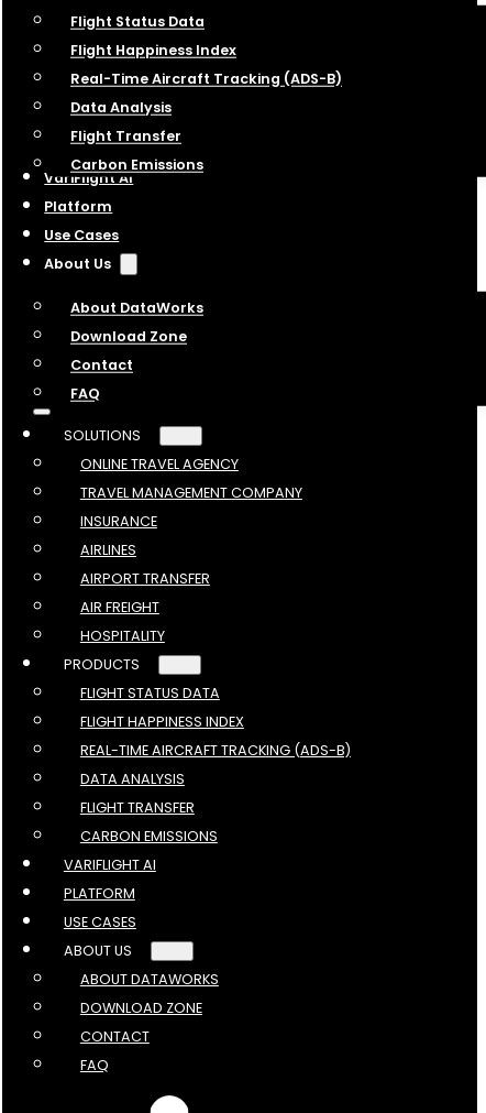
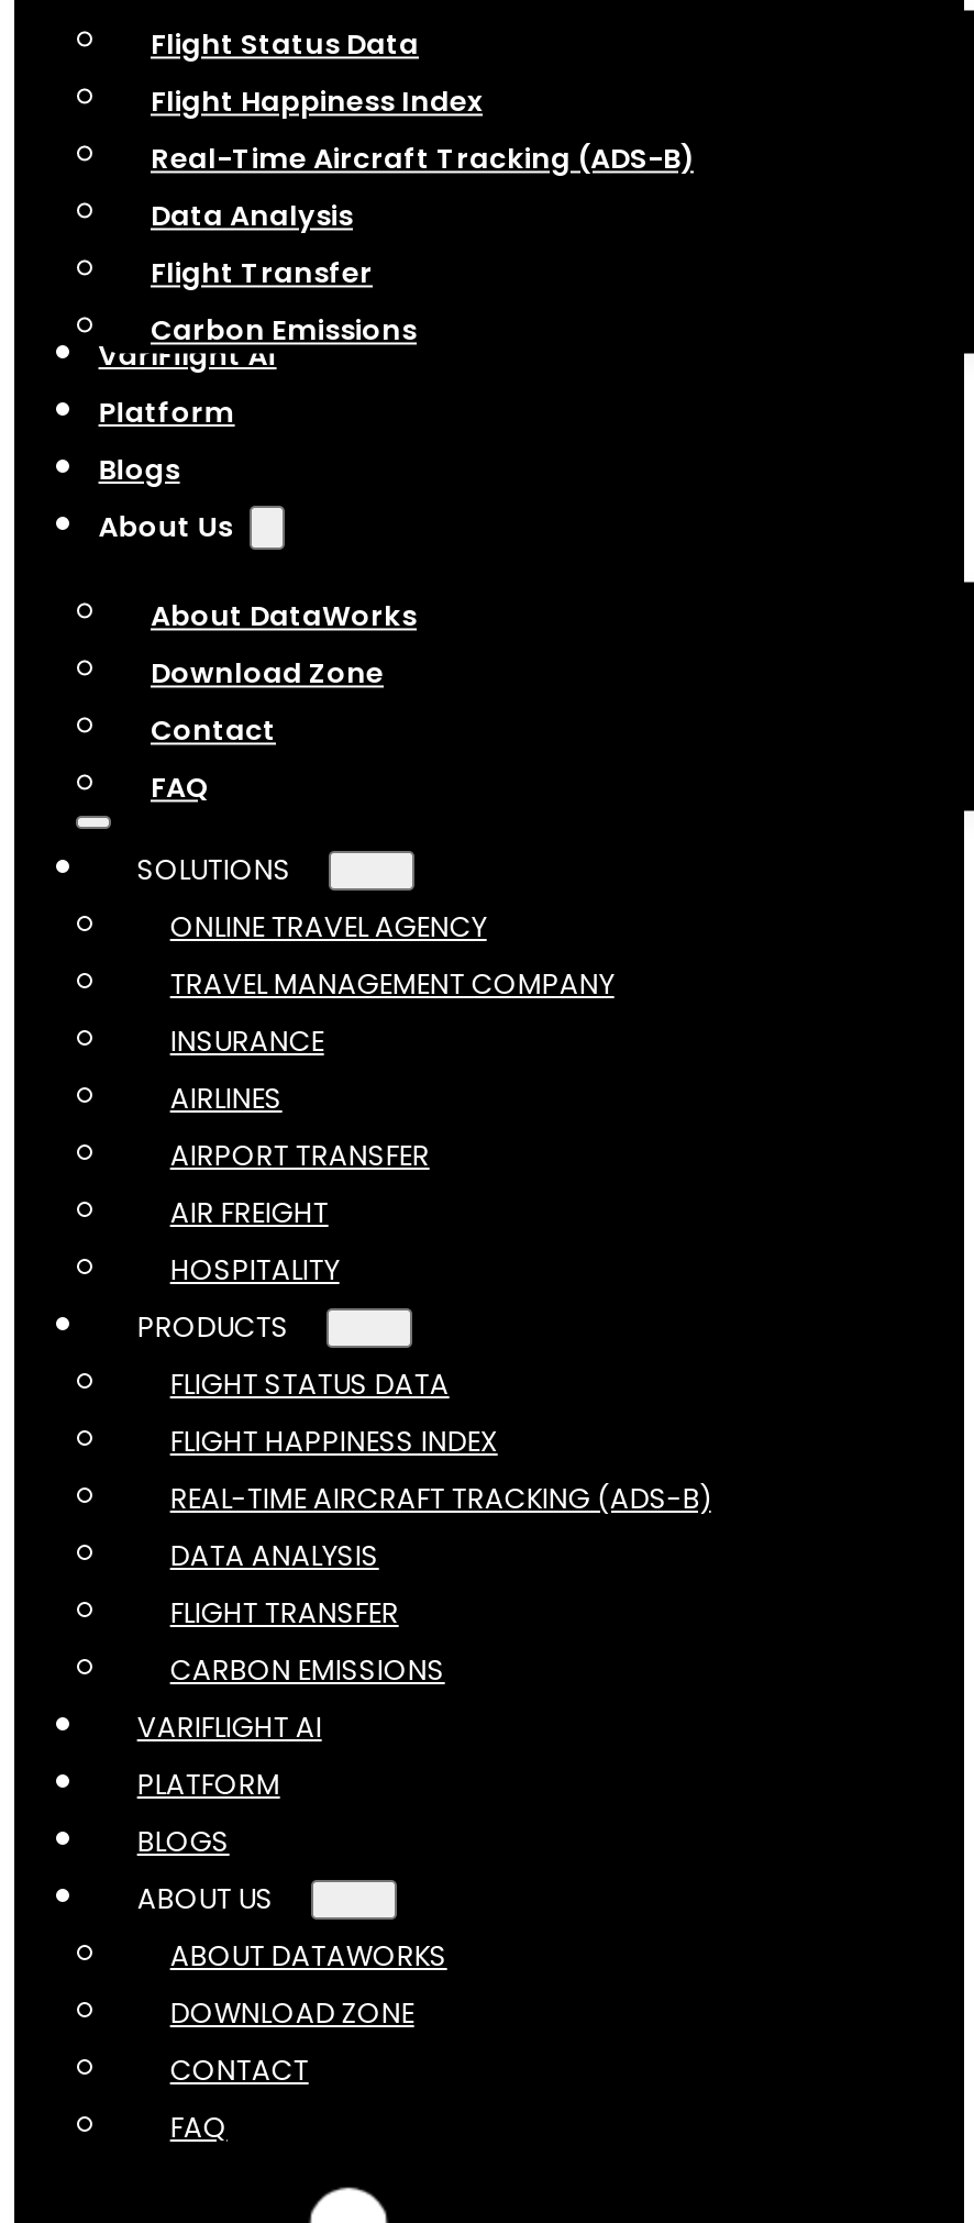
[44,226,119,245] Use Cases -> [98,452,180,489] Blogs
[64,913,136,932] USE CASES -> [137,1824,229,1861] BLOGS

